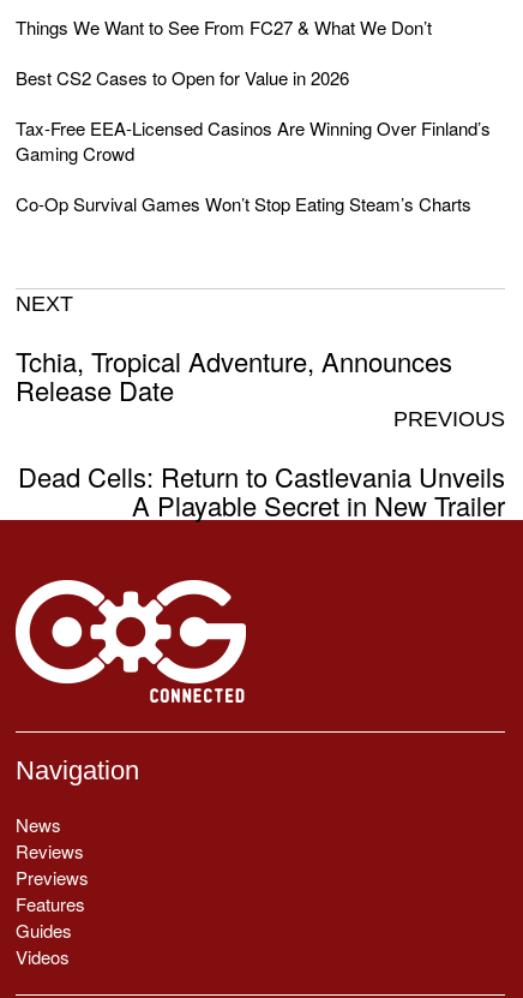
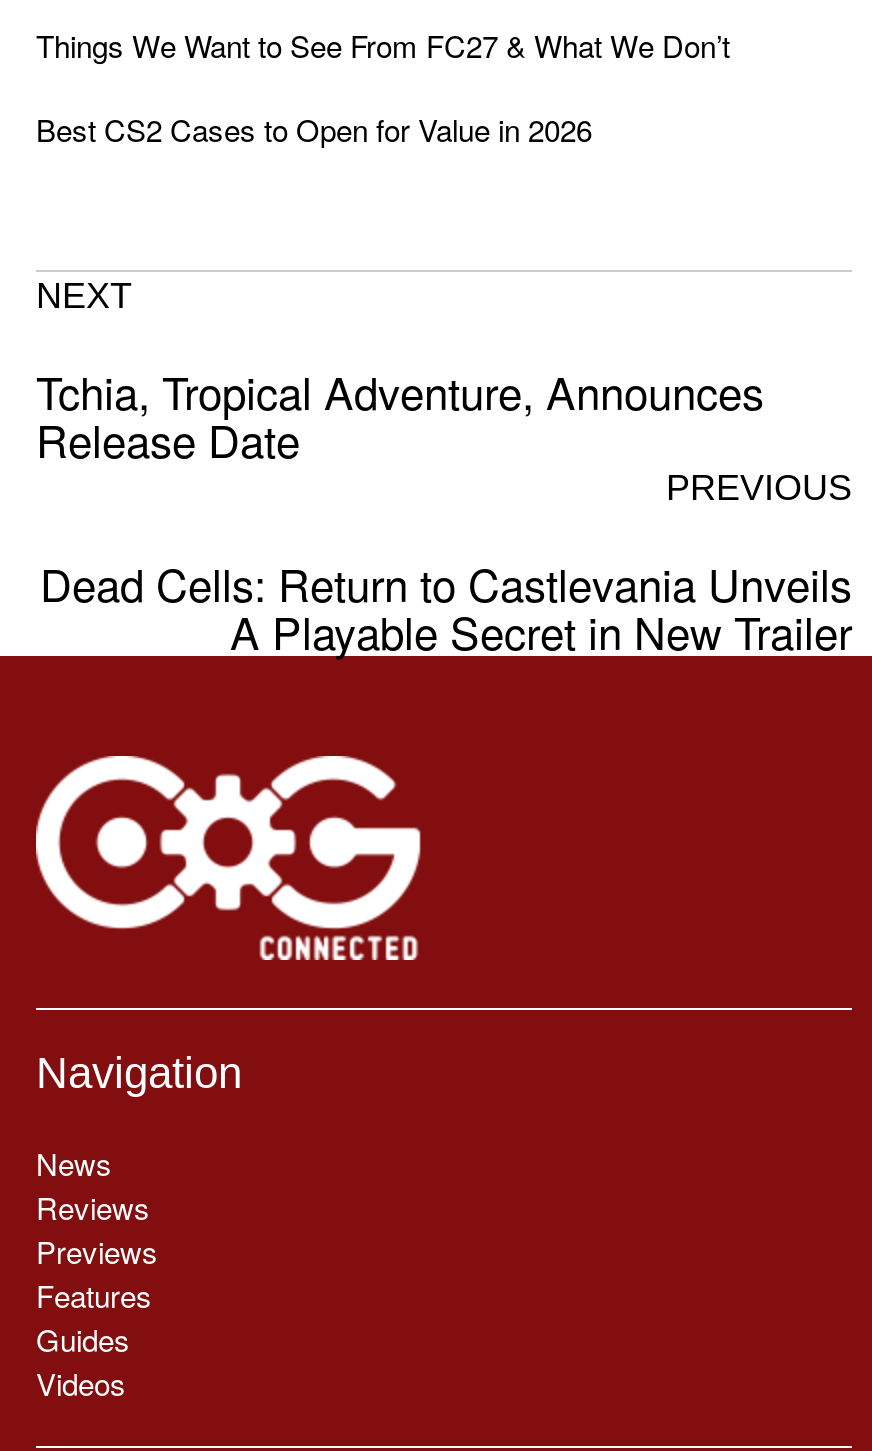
[16,115,491,216] Tax-Free EEA-Licensed Casinos Are Winning Over Finland’s | Gaming Crowd | Co-Op Survival Games Won’t Stop Eating Steam’s Charts -> none

